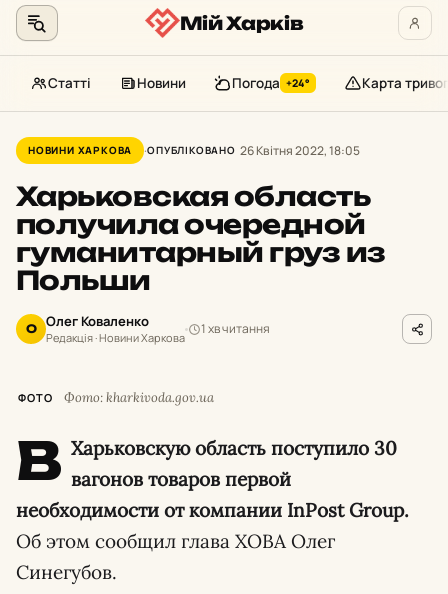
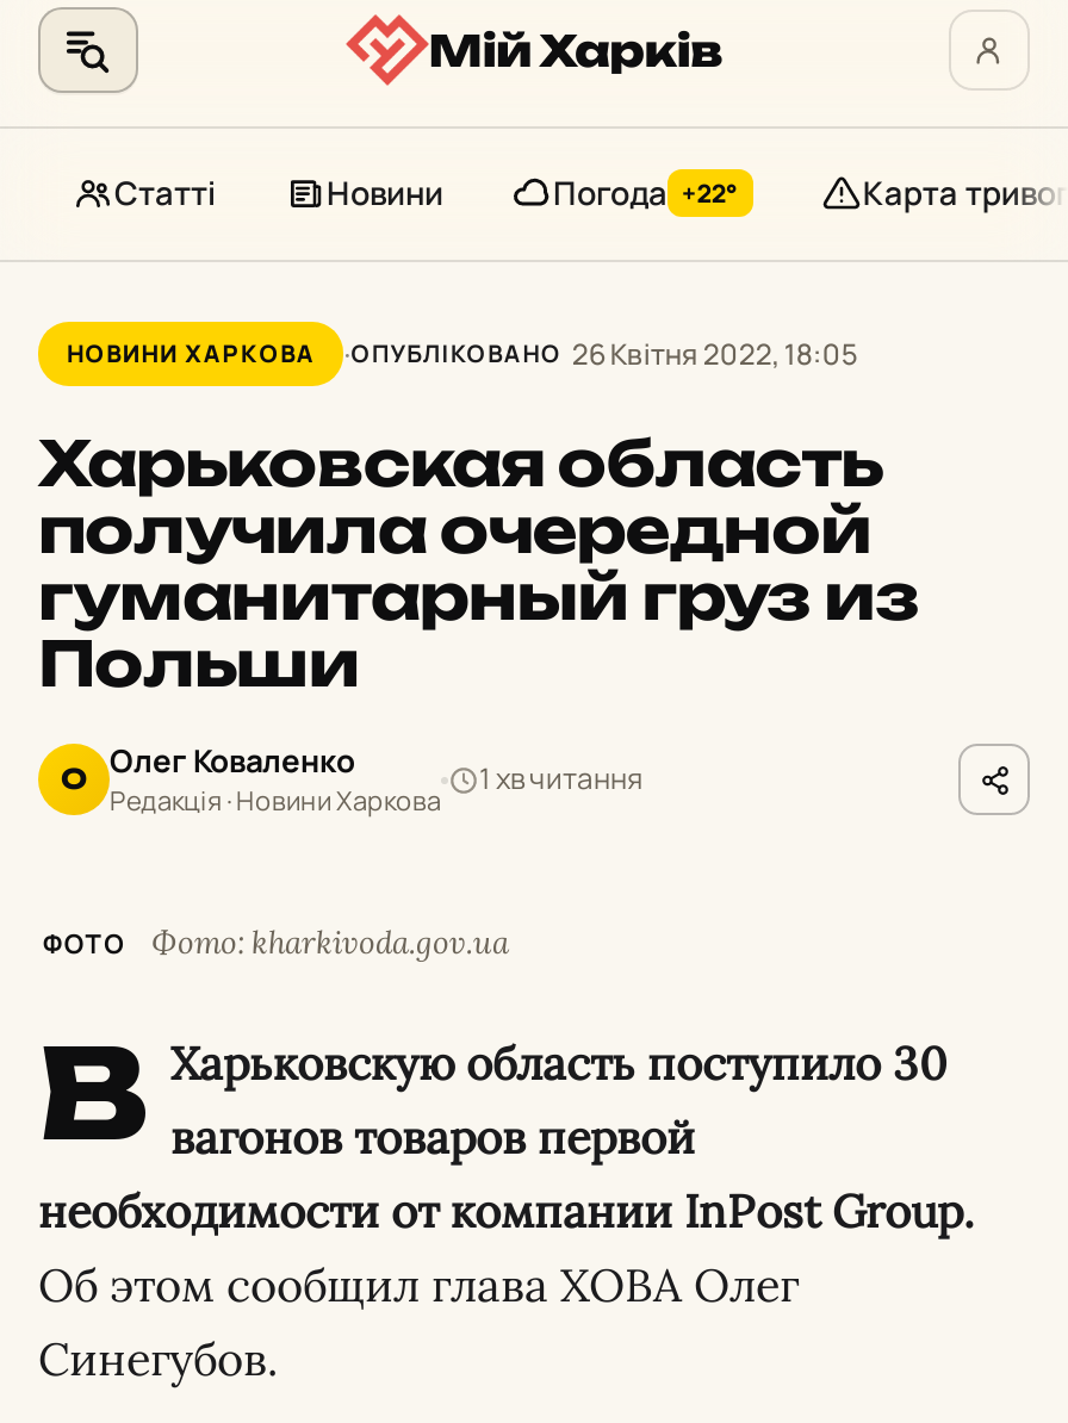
[232,74,310,92] Погода +24° -> [553,172,739,215] Погода +22°

